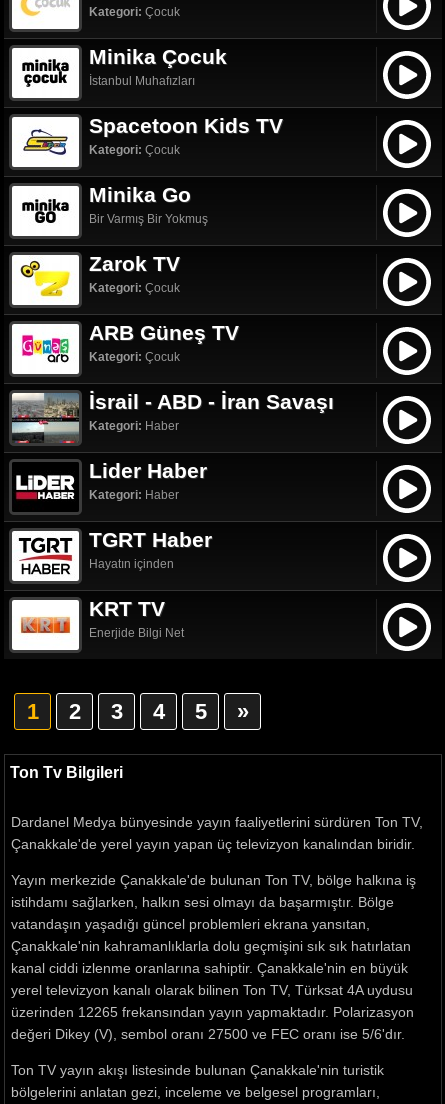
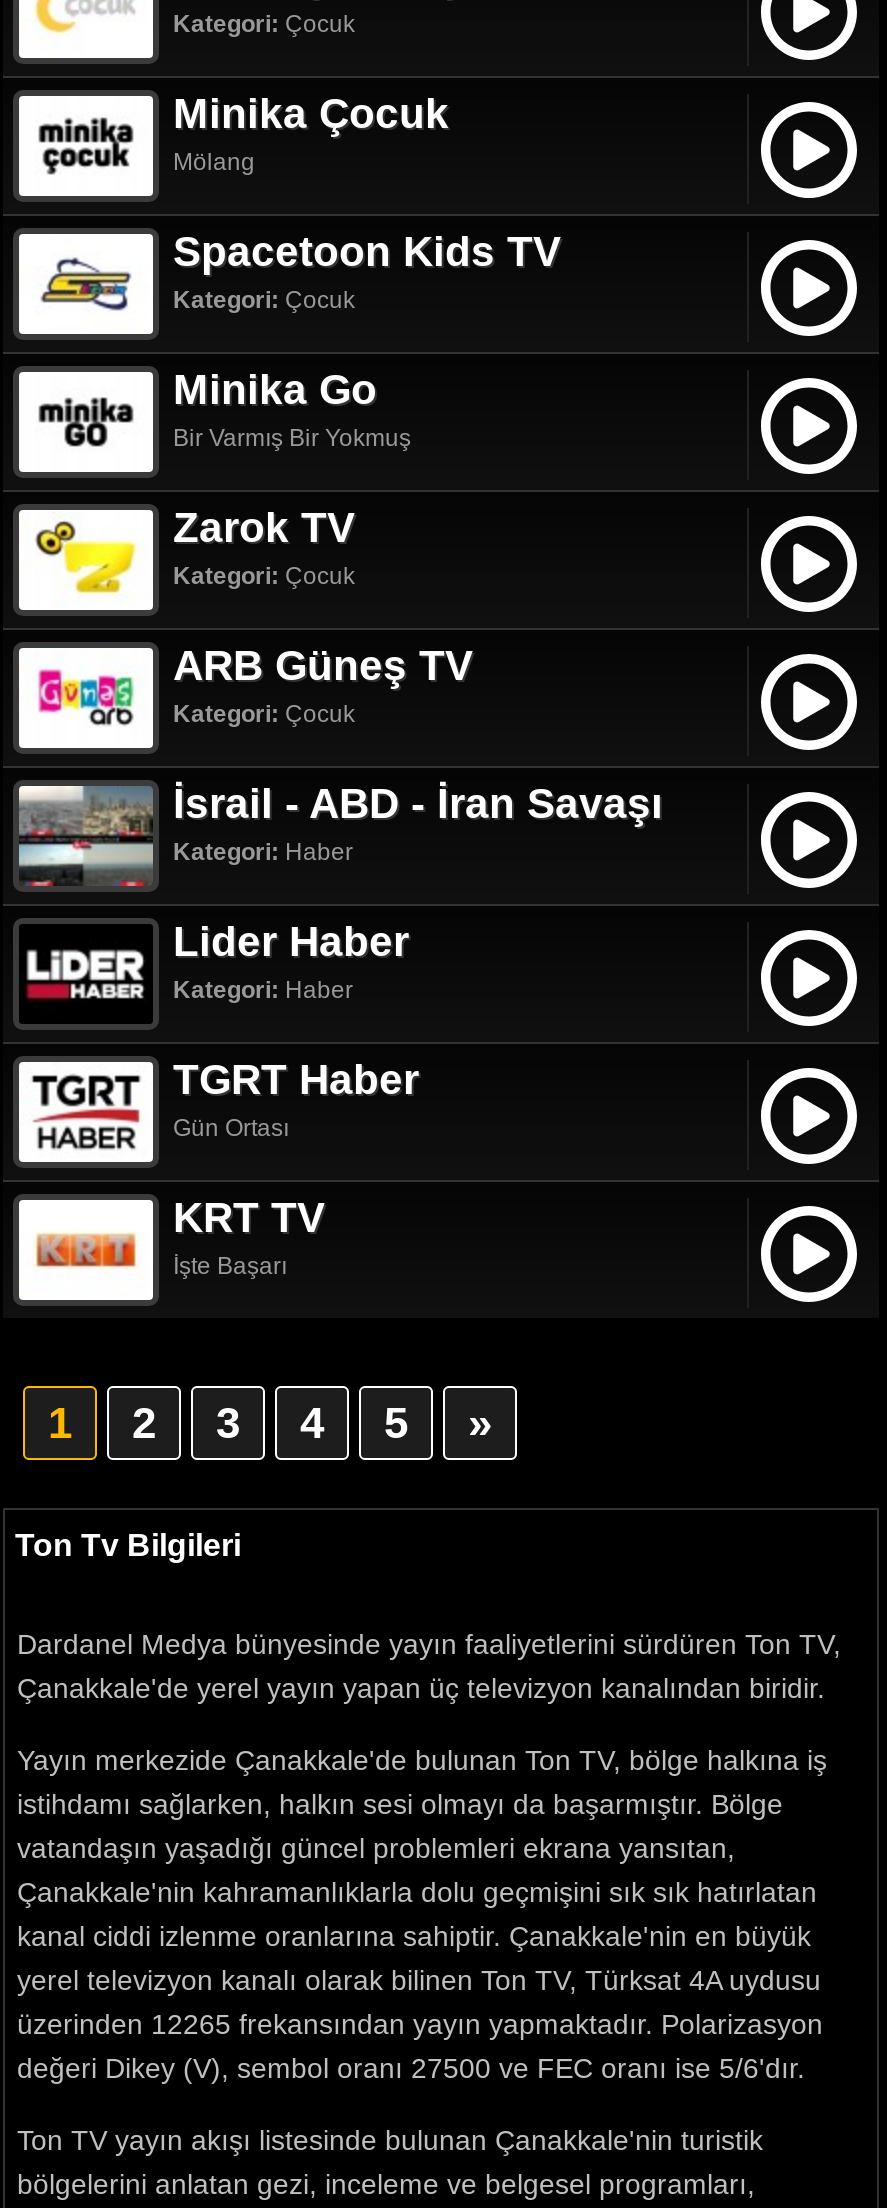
[89,74,195,88] İstanbul Muhafızları -> [173,148,255,176] Mölang
[89,557,174,571] Hayatın içinden -> [173,1114,289,1142] Gün Ortası
[89,626,184,640] Enerjide Bilgi Net -> [173,1252,287,1280] İşte Başarı

